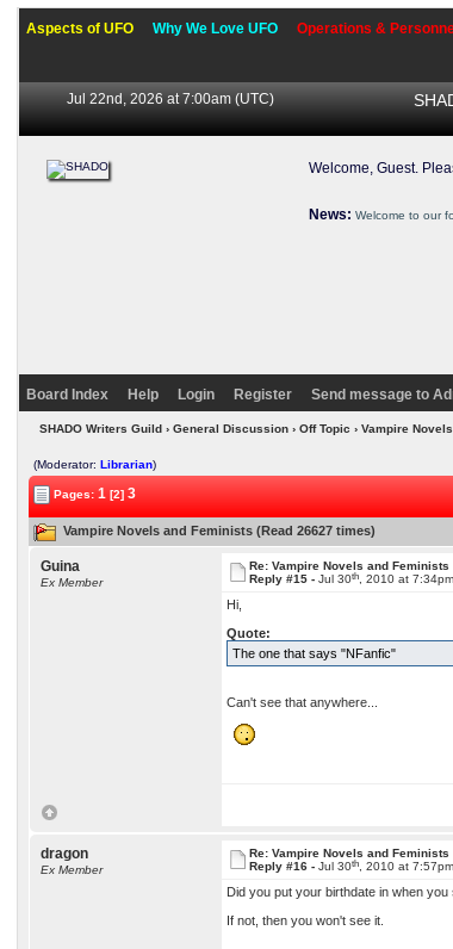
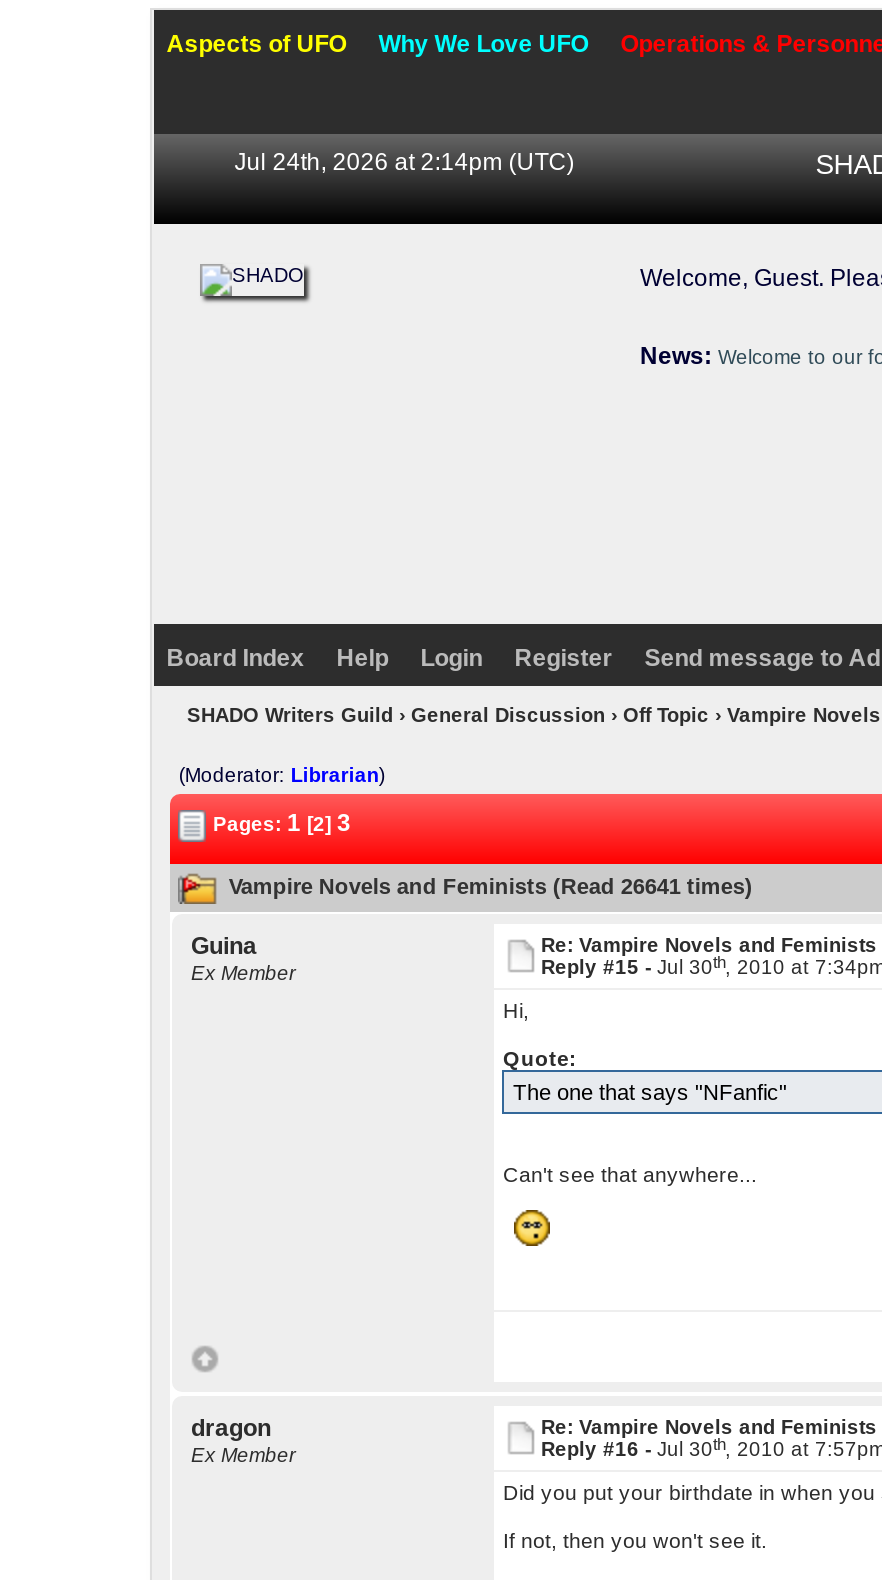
[67,90,275,107] Jul 22nd, 2026 at 7:00am (UTC) -> [235,147,575,175] Jul 24th, 2026 at 2:14pm (UTC)
[60,523,376,538] Vampire Novels and Feminists (Read 26627 times) -> [223,874,753,898] Vampire Novels and Feminists (Read 26641 times)

